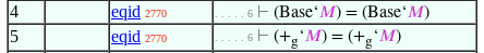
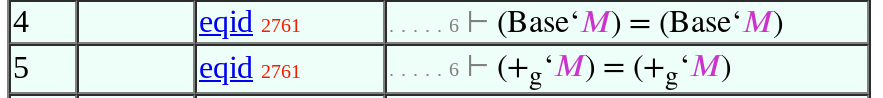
[111,2,167,21] eqid 2770 -> [199,4,301,38] eqid 2761
[111,27,167,45] eqid 2770 -> [199,50,301,84] eqid 2761

